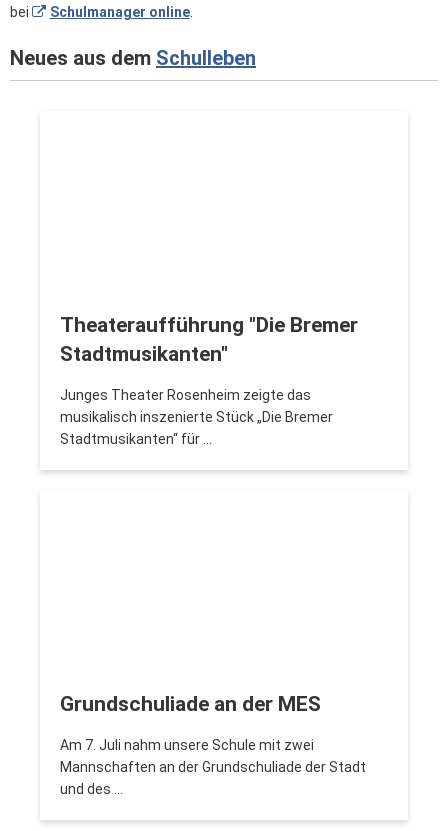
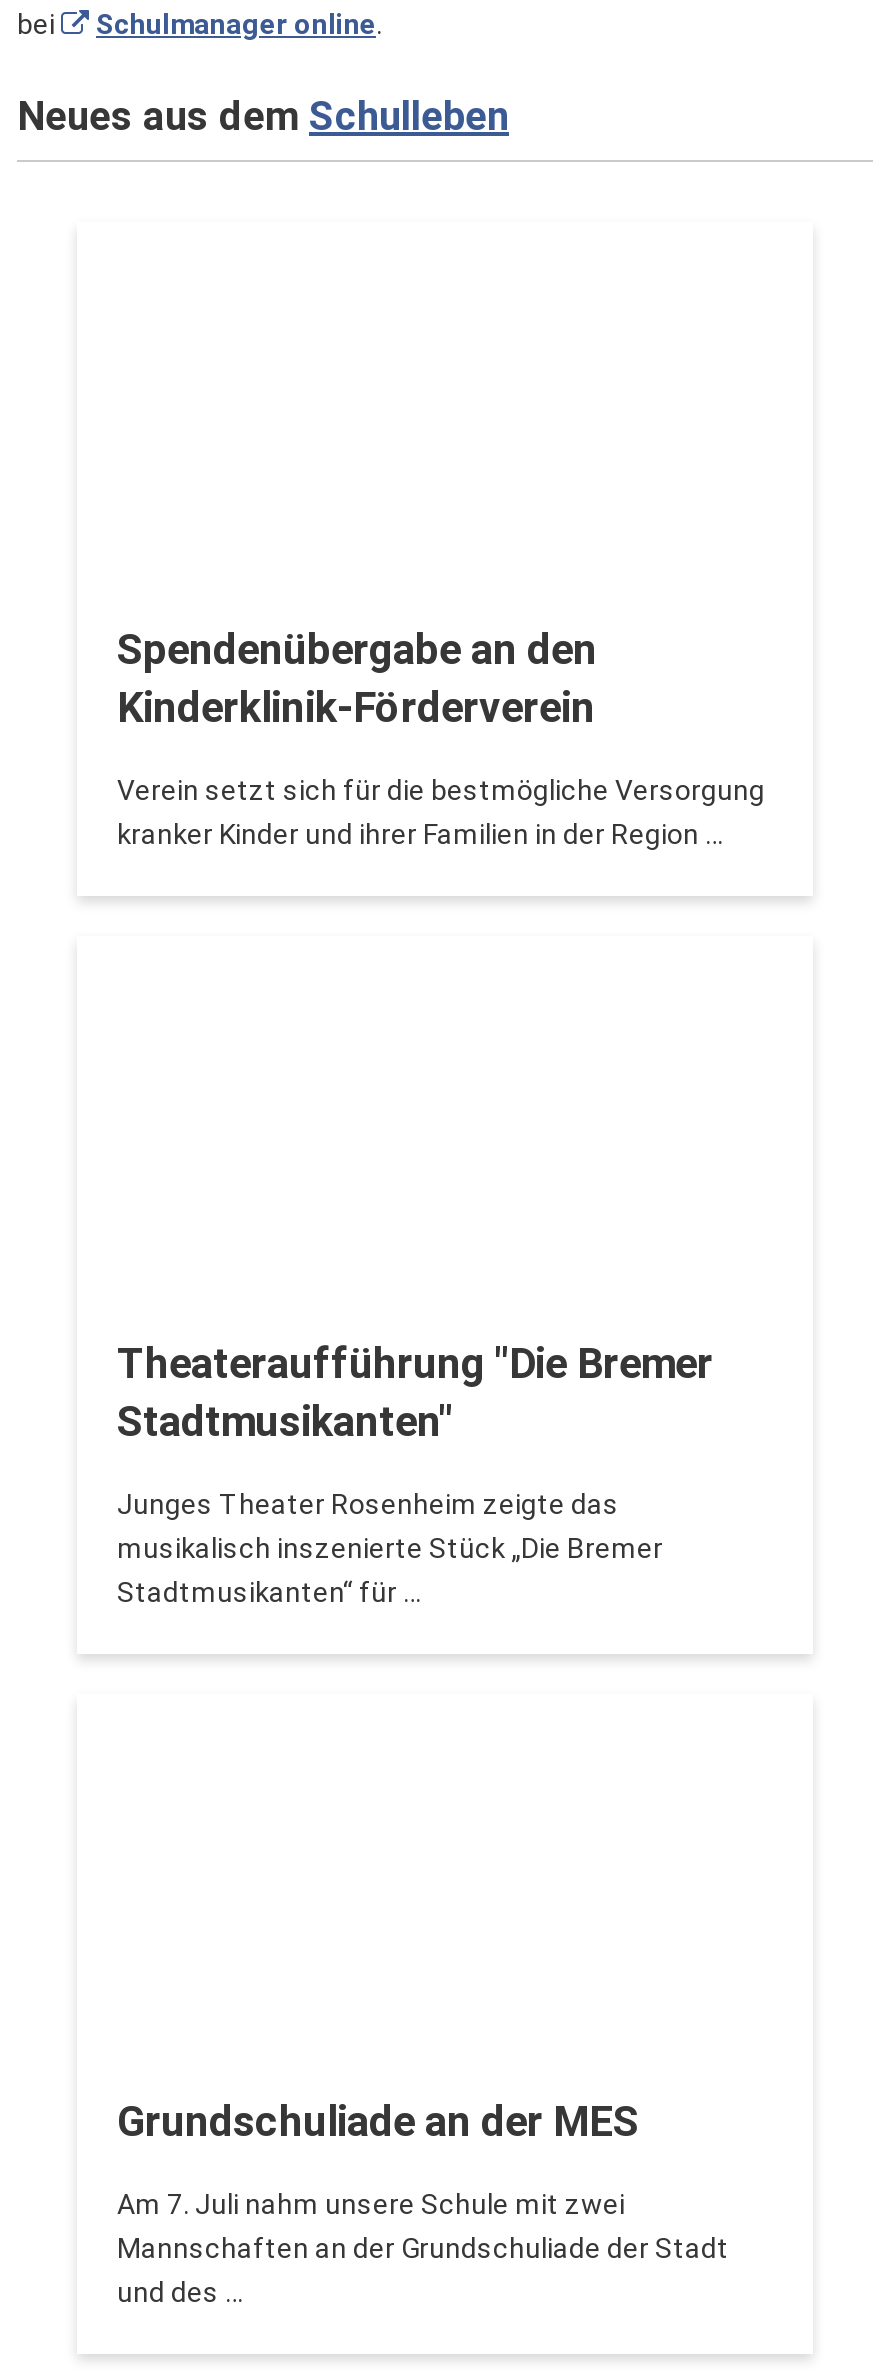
none -> [117,626,765,850] Spendenübergabe an den | Kinderklinik-Förderverein | Verein setzt sich für die bestmögliche Versorgung | kranker Kinder und ihrer Familien in der Region …

